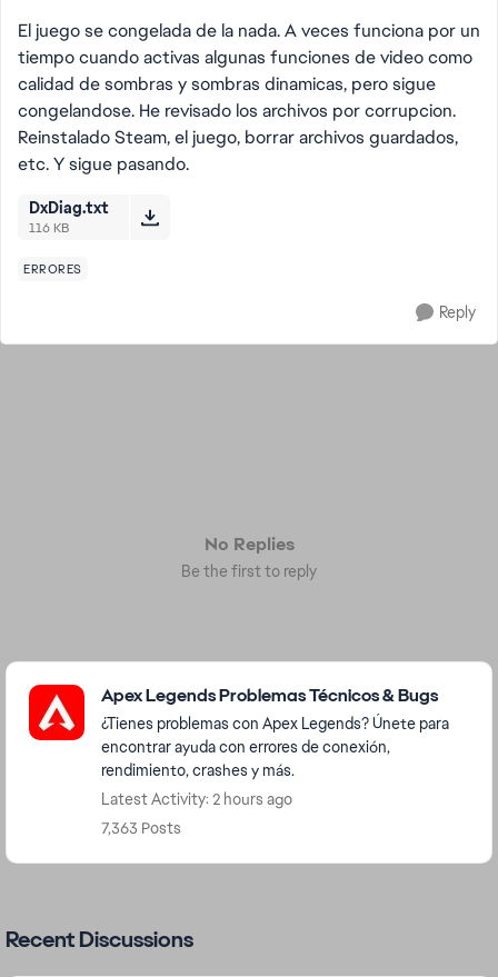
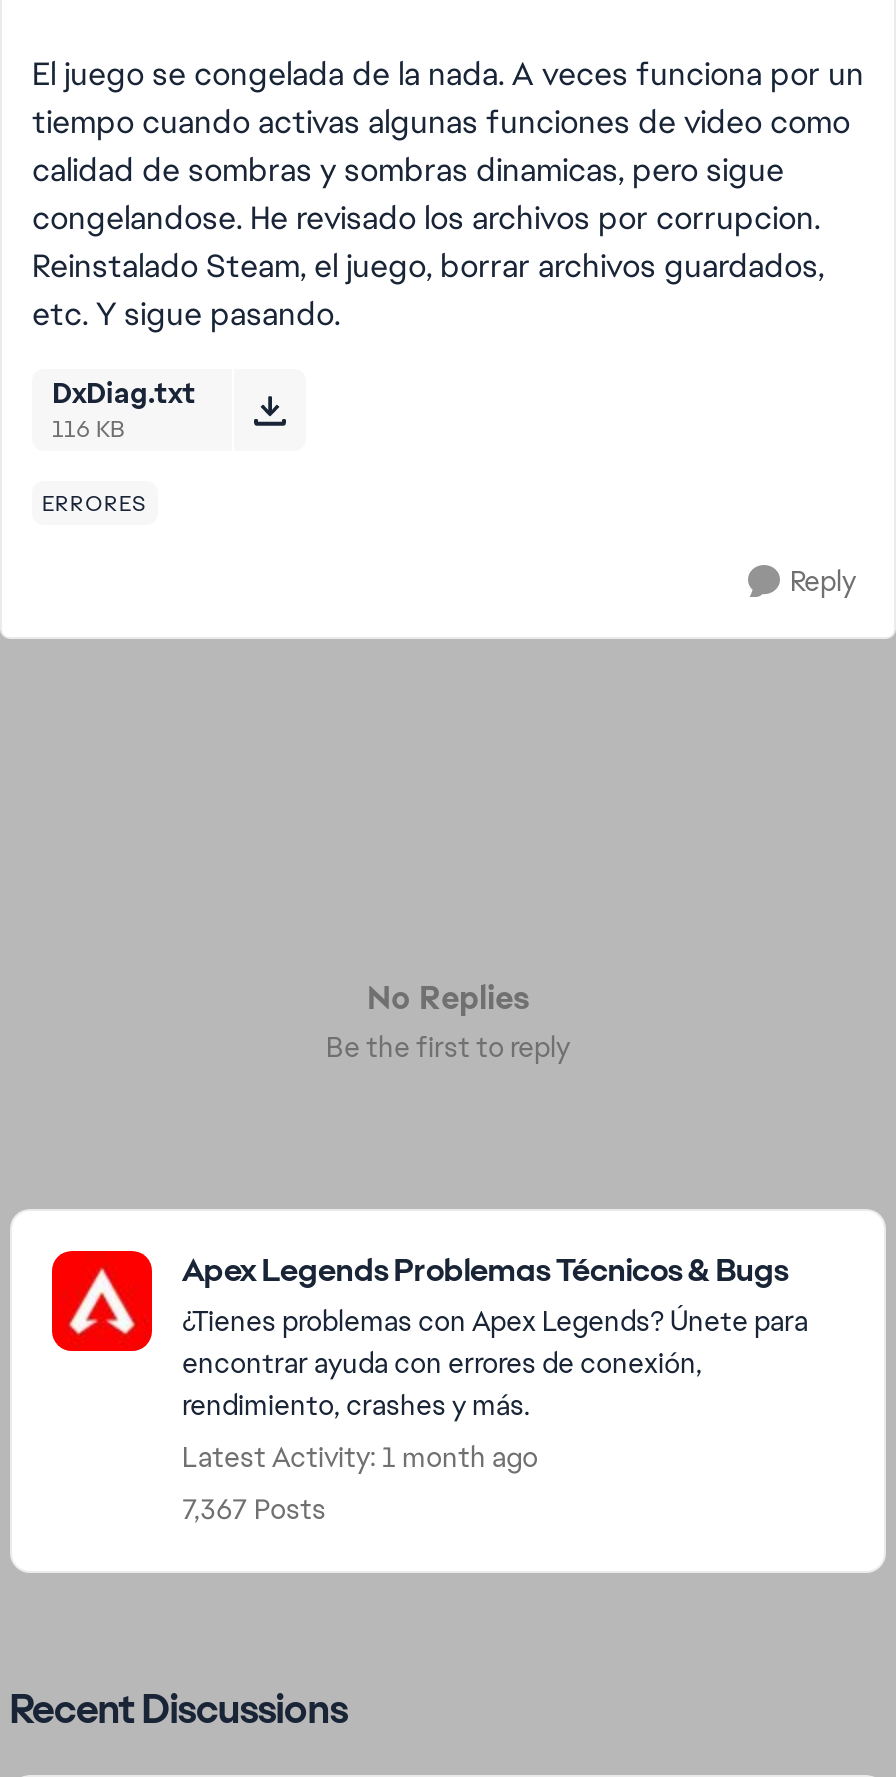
[101,789,292,809] Latest Activity: 2 hours ago -> [182,1439,538,1475] Latest Activity: 1 month ago
[101,818,181,838] 7,363 Posts -> [182,1491,326,1527] 7,367 Posts

